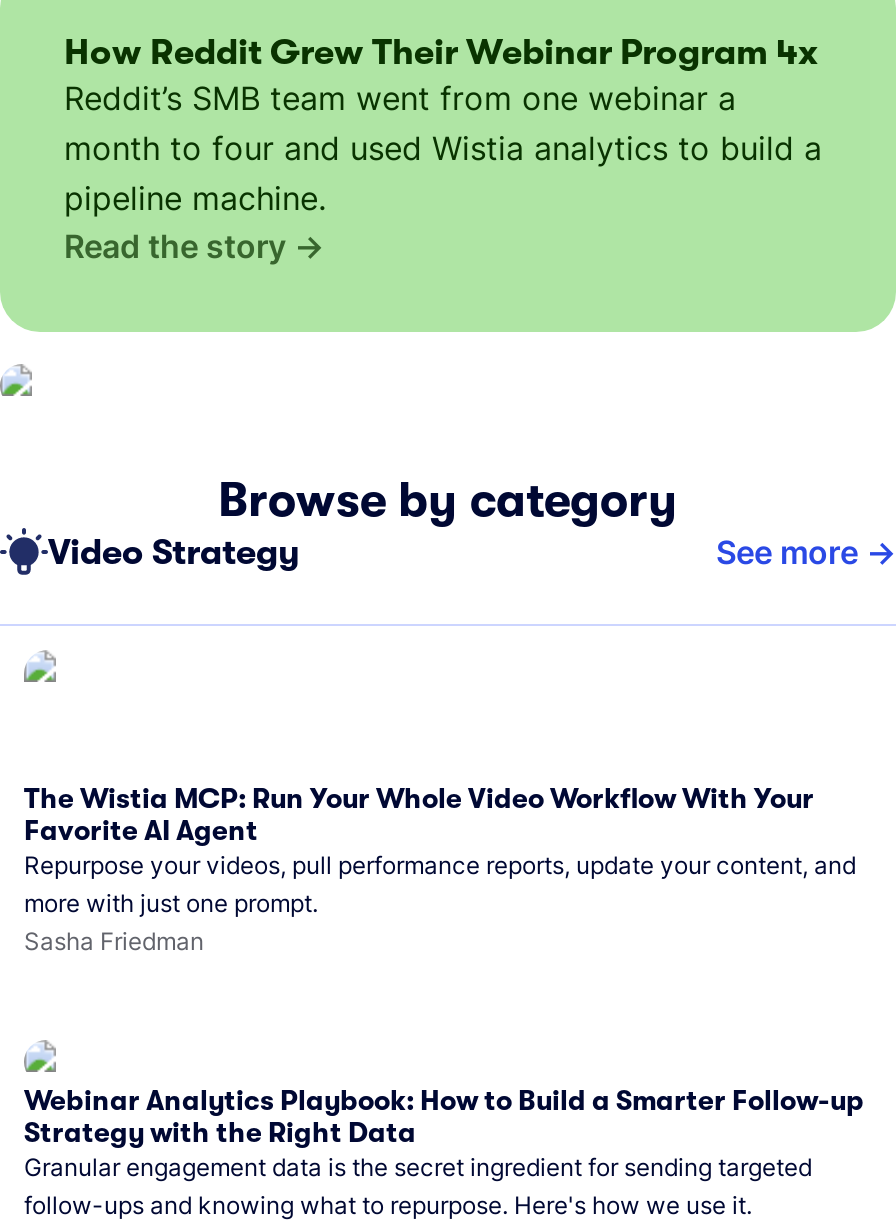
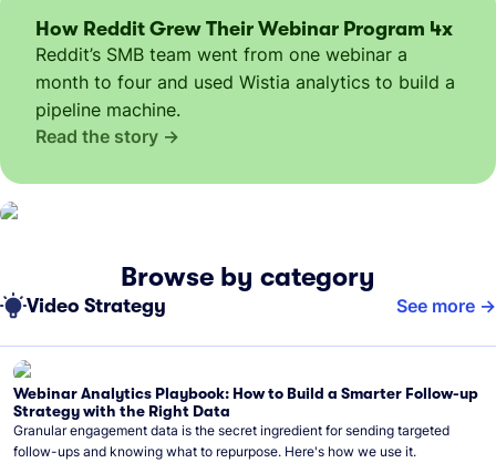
[24,782,856,956] The Wistia MCP: Run Your Whole Video Workflow With Your | Favorite AI Agent | Repurpose your videos, pull performance reports, update your content, and | more with just one prompt. | Sasha Friedman -> none

